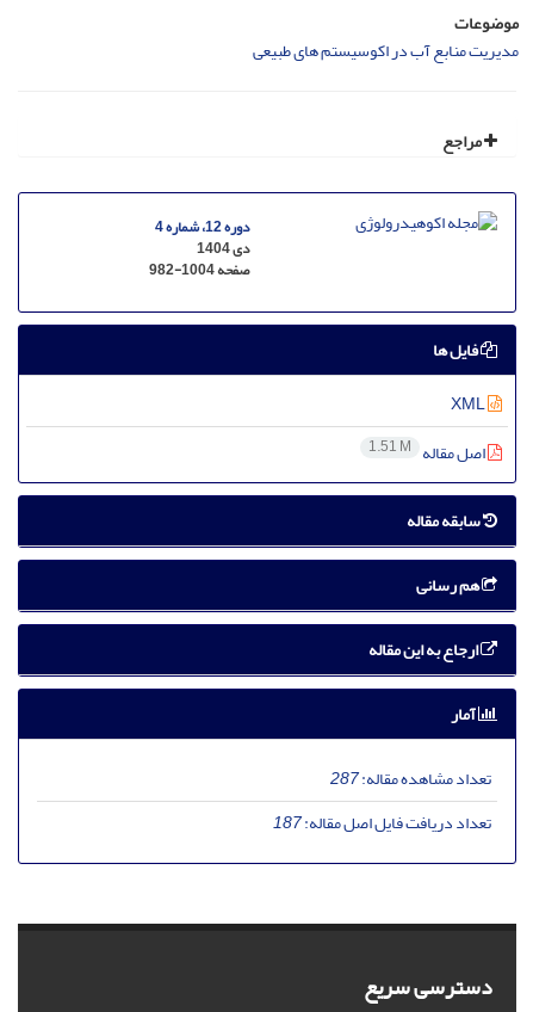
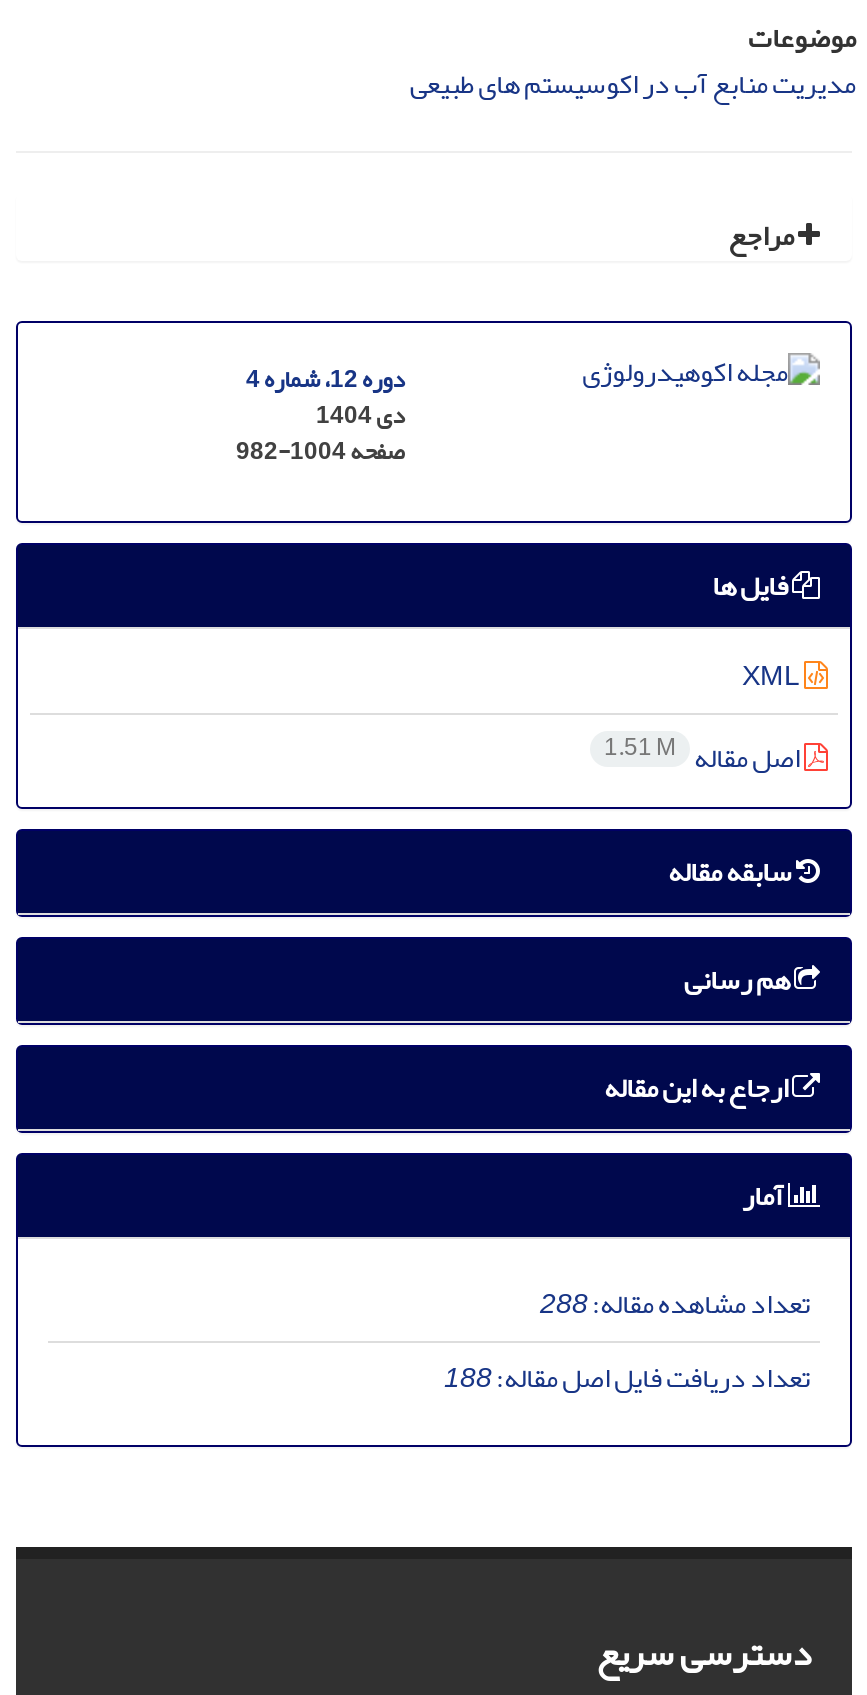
[330,762,491,795] تعداد مشاهده مقاله:287 -> [540,1277,810,1331] تعداد مشاهده مقاله:288
[273,807,491,839] تعداد دریافت فایل اصل مقاله:187 -> [444,1351,810,1405] تعداد دریافت فایل اصل مقاله:188

